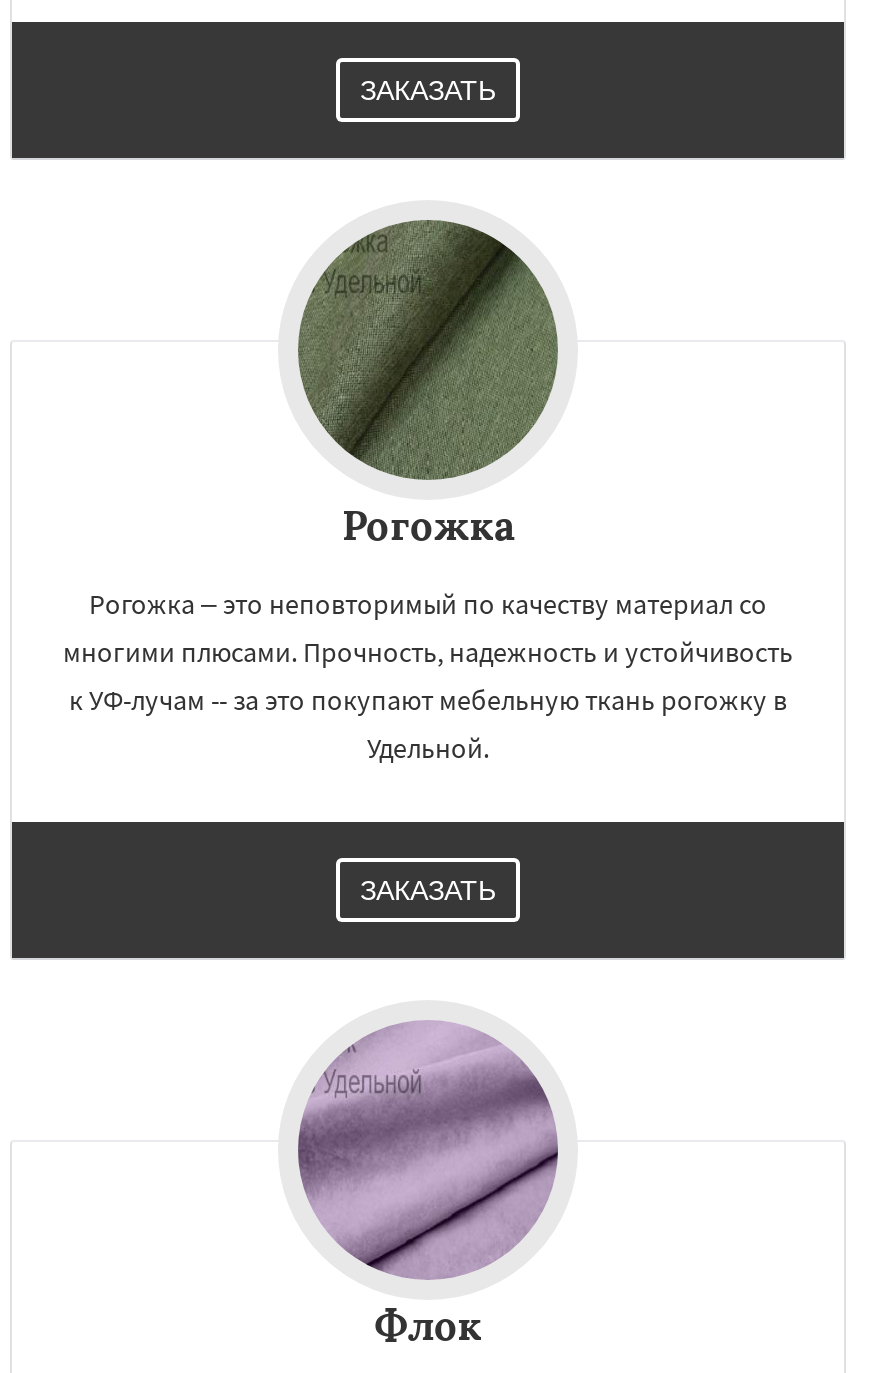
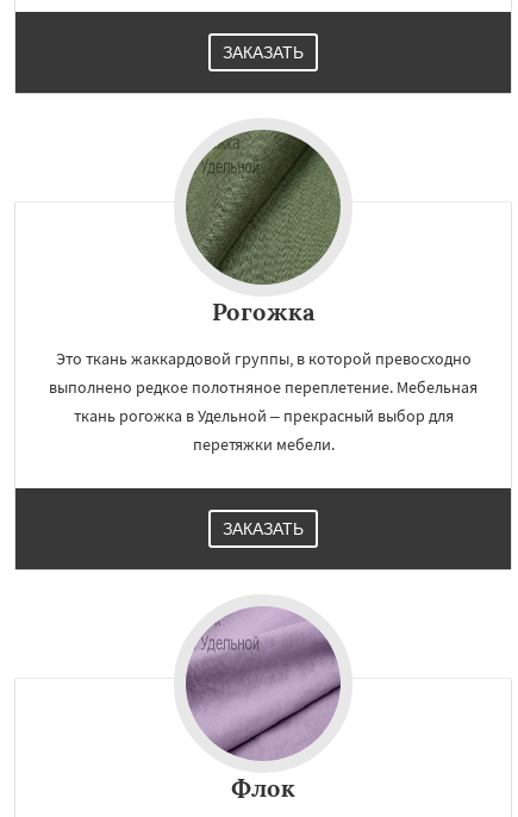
[63,586,793,766] Рогожка – это неповторимый по качеству материал со | многими плюсами. Прочность, надежность и устойчивость | к УФ-лучам -- за это покупают мебельную ткань рогожку в | Удельной. -> [49,348,478,455] Это ткань жаккардовой группы, в которой превосходно | выполнено редкое полотняное переплетение. Мебельная | ткань рогожка в Удельной – прекрасный выбор для | перетяжки мебели.

